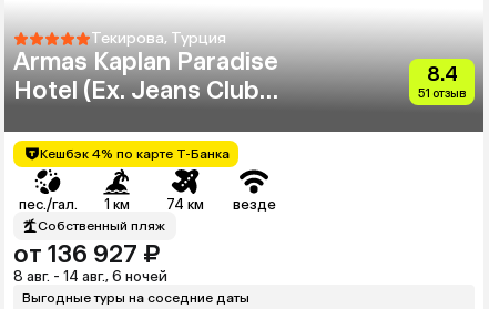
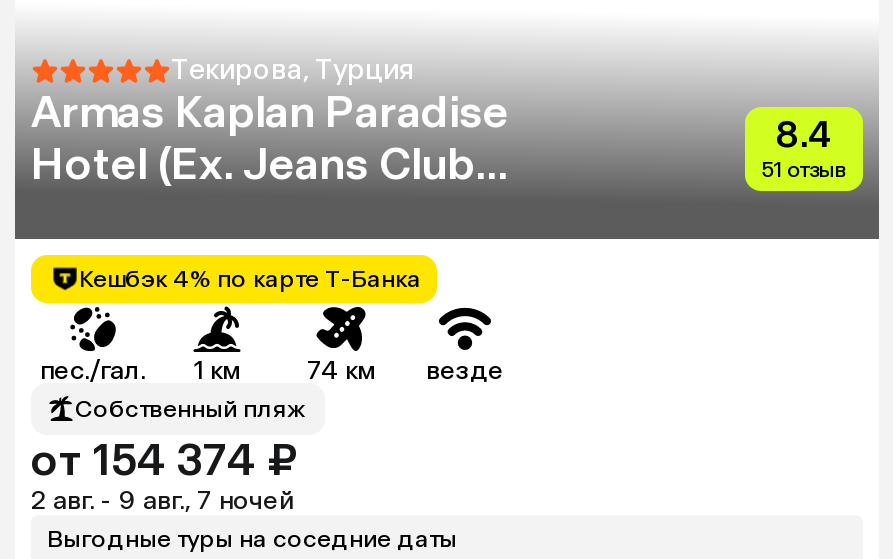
[13,239,160,269] от 136 927 ₽ -> [31,433,297,487] от 154 374 ₽
[13,268,167,285] 8 авг. - 14 авг., 6 ночей -> [31,485,295,515] 2 авг. - 9 авг., 7 ночей

